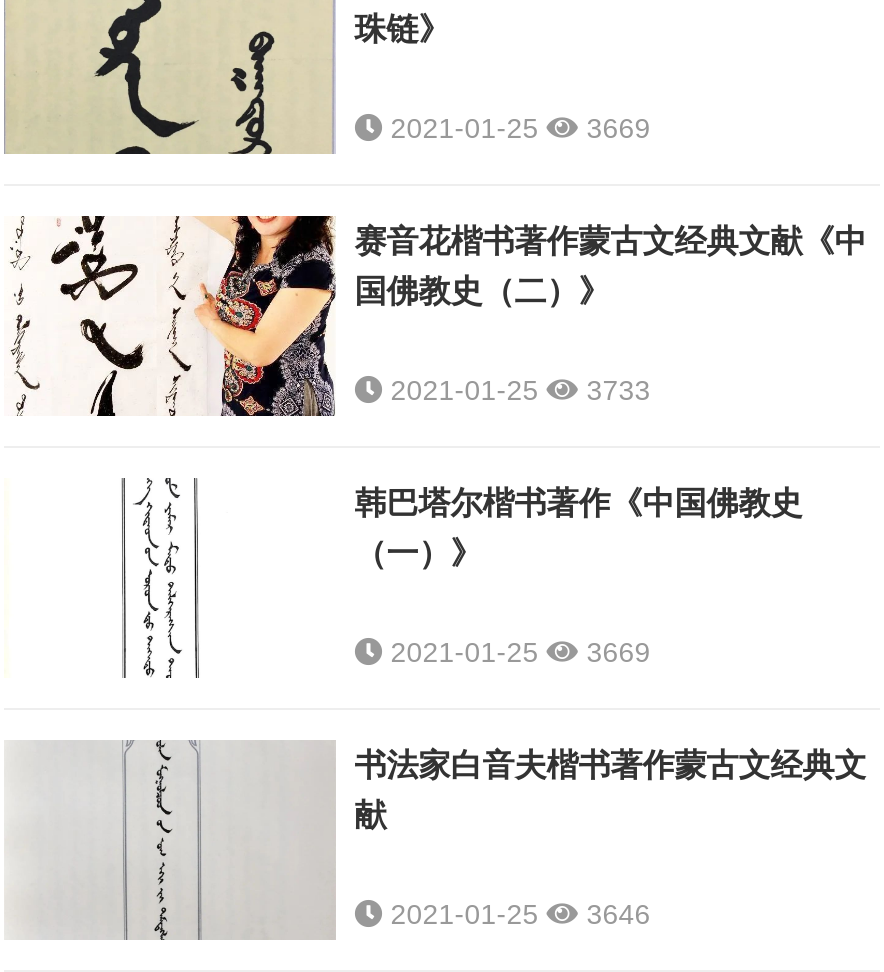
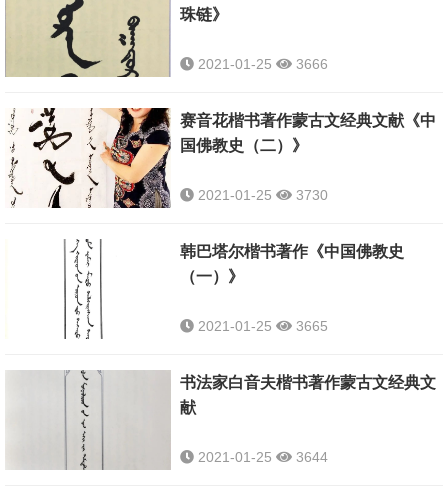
[390,112,650,144] 2021-01-25 3669 -> [198,56,328,72] 2021-01-25 3666
[390,374,650,406] 2021-01-25 3733 -> [198,187,328,203] 2021-01-25 3730
[390,636,650,668] 2021-01-25 3669 -> [198,318,328,334] 2021-01-25 3665
[390,898,650,930] 2021-01-25 3646 -> [198,449,328,465] 2021-01-25 3644

